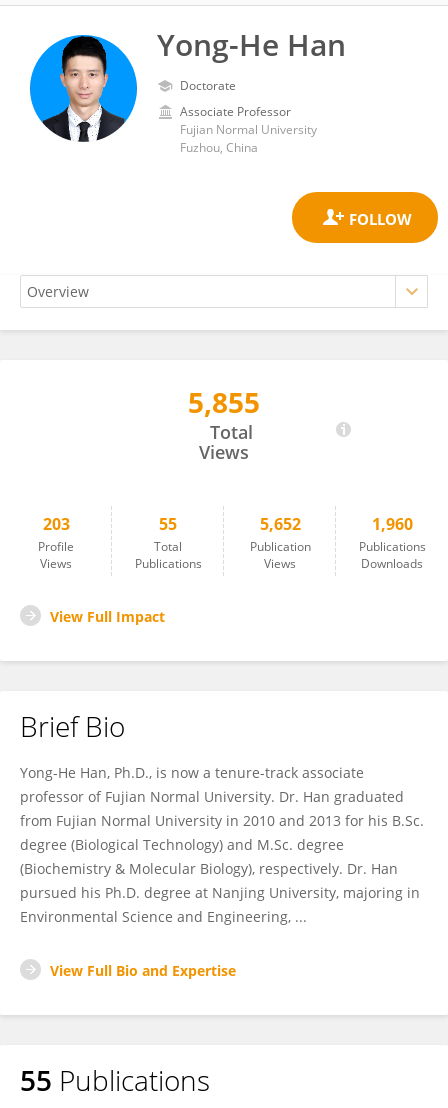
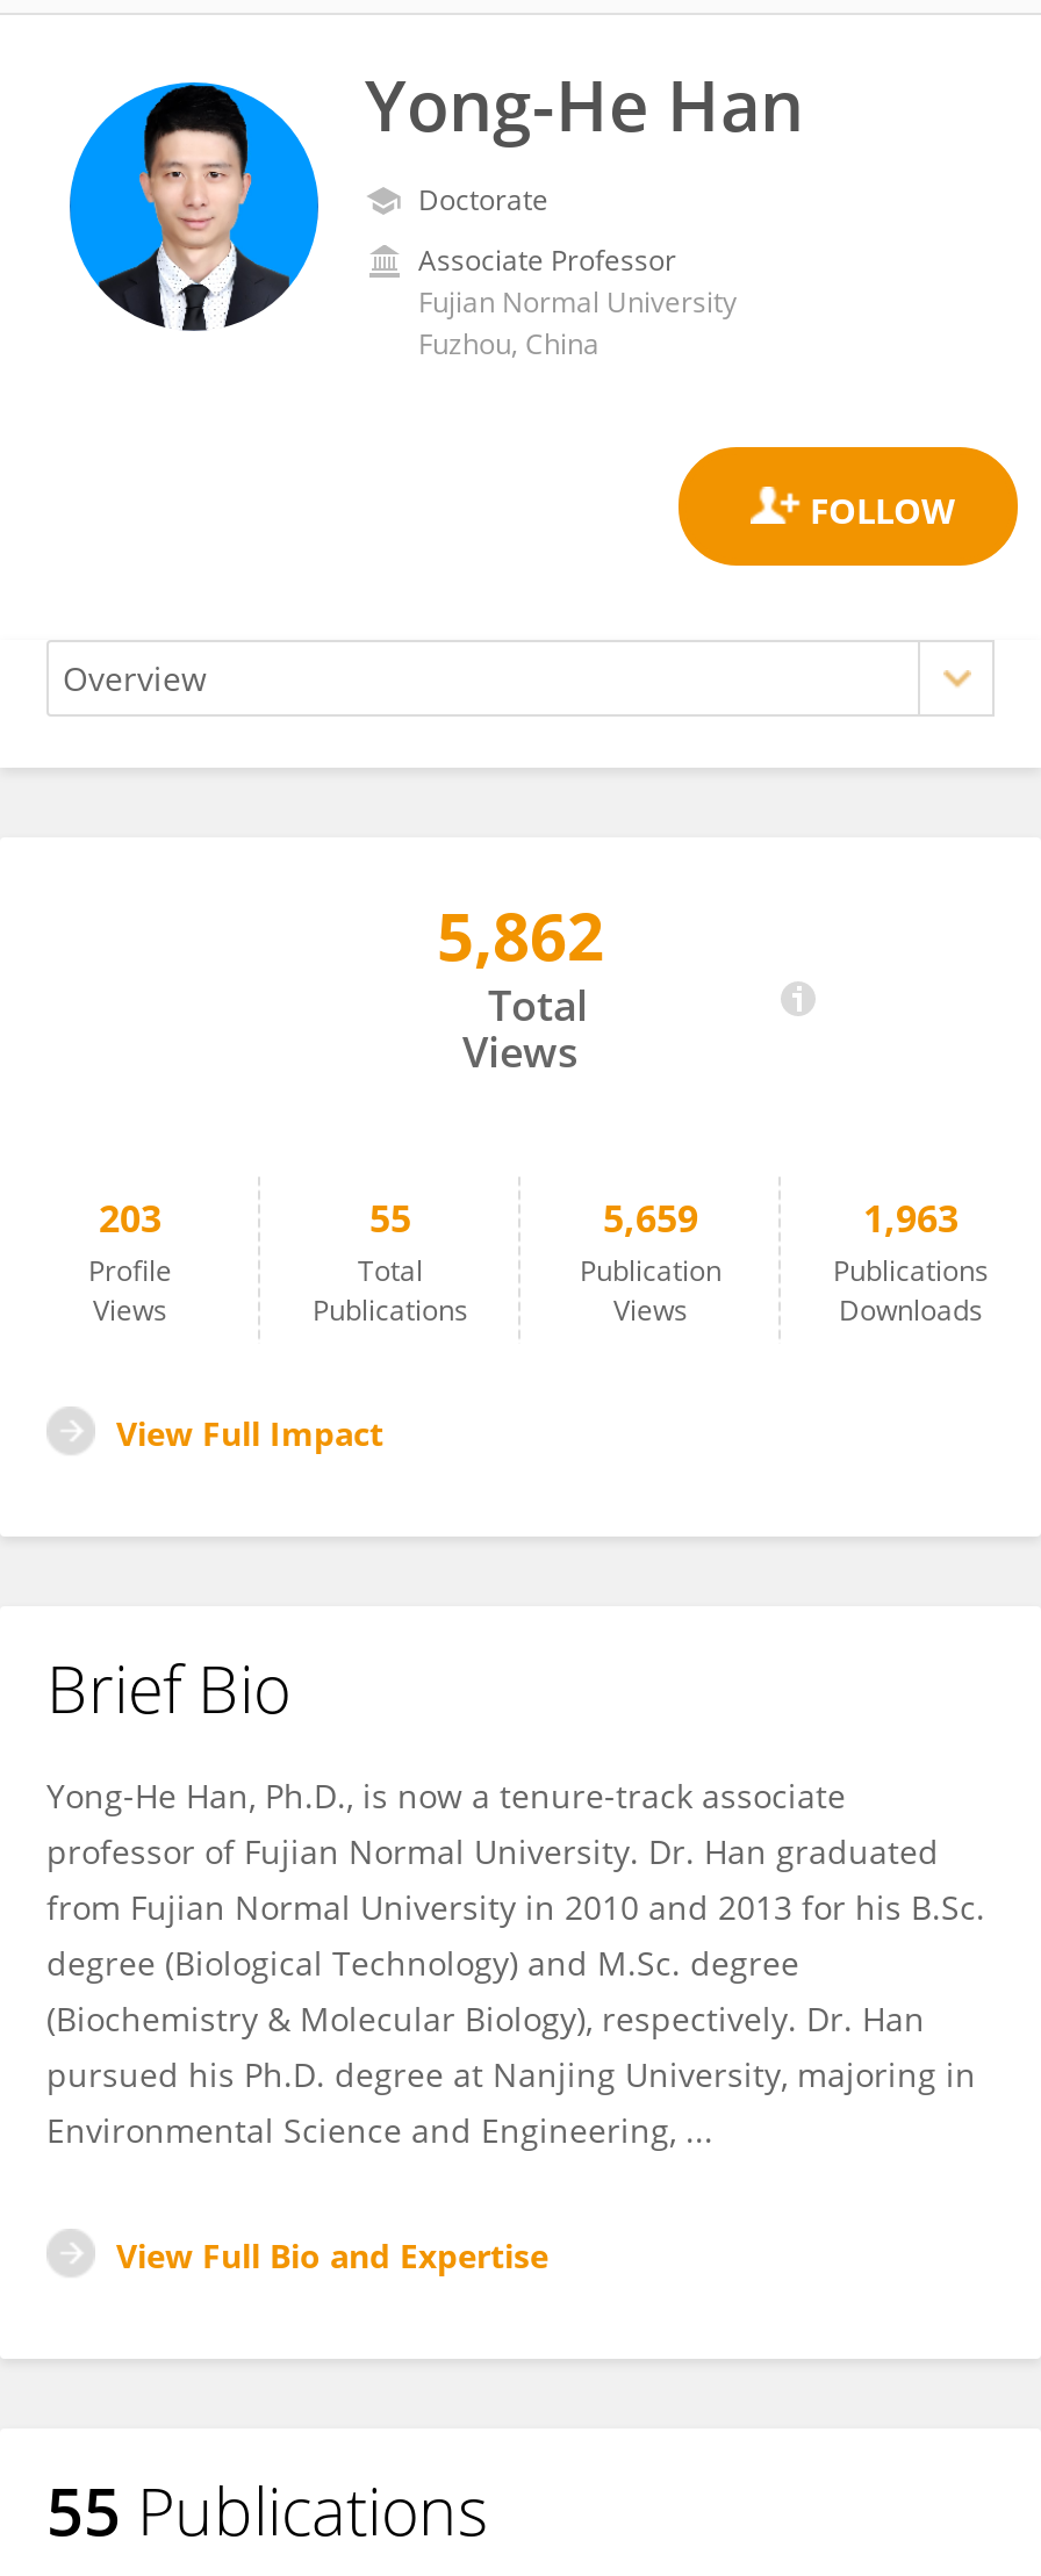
[188,383,260,421] 5,855 -> [437,891,604,979] 5,862
[259,513,300,535] 5,652 -> [603,1193,698,1244] 5,659
[371,513,412,535] 1,960 -> [863,1193,959,1244] 1,963

